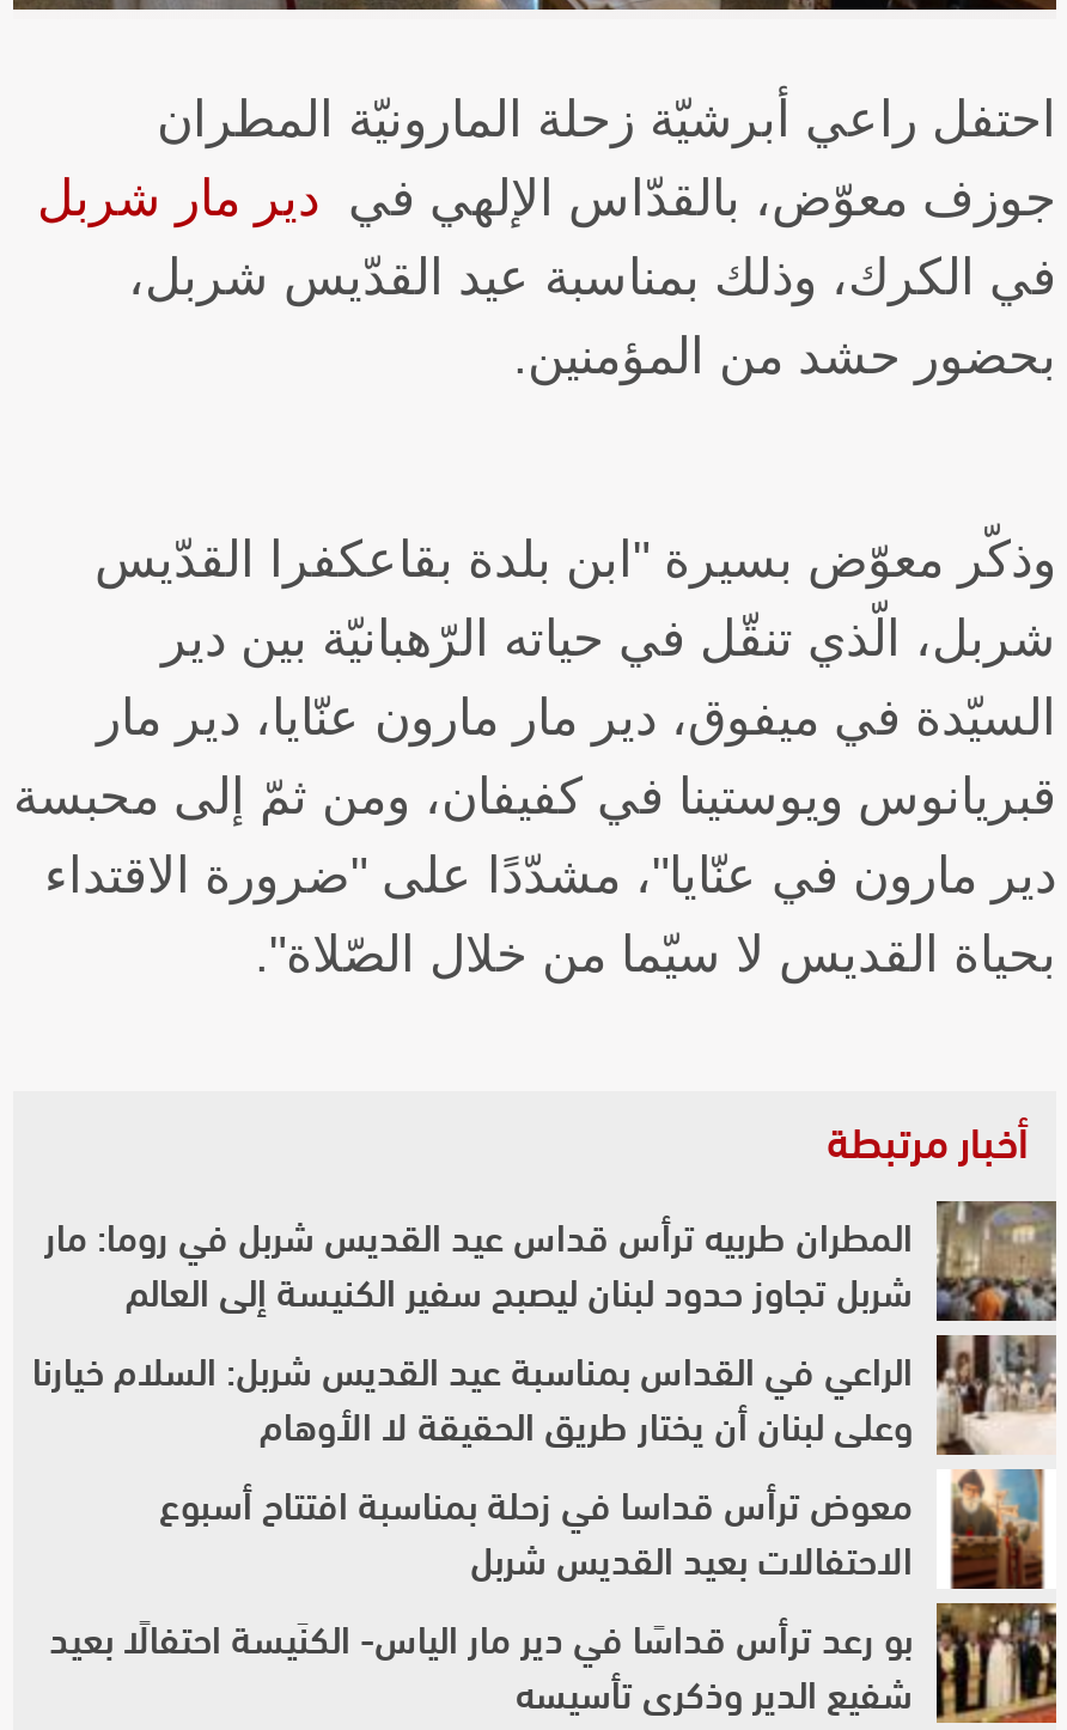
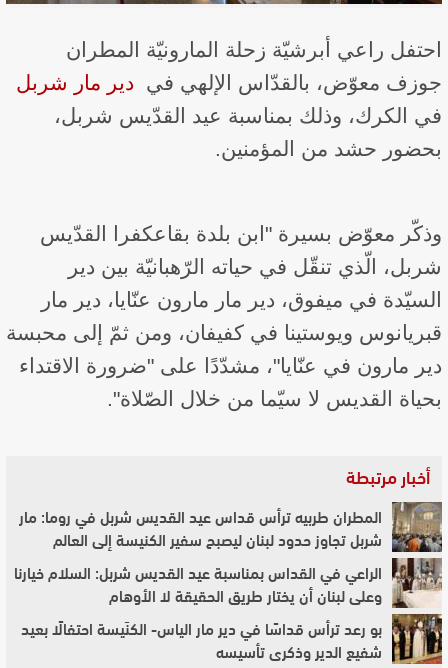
[159,1469,1056,1591] [image] | معوض ترأس قداسا في زحلة بمناسبة افتتاح أسبوع | الاحتفالات بعيد القديس شربل -> none

